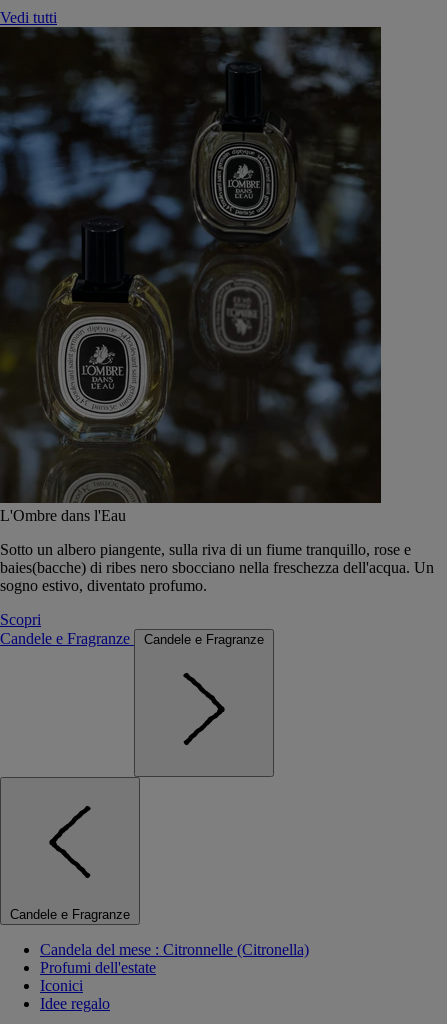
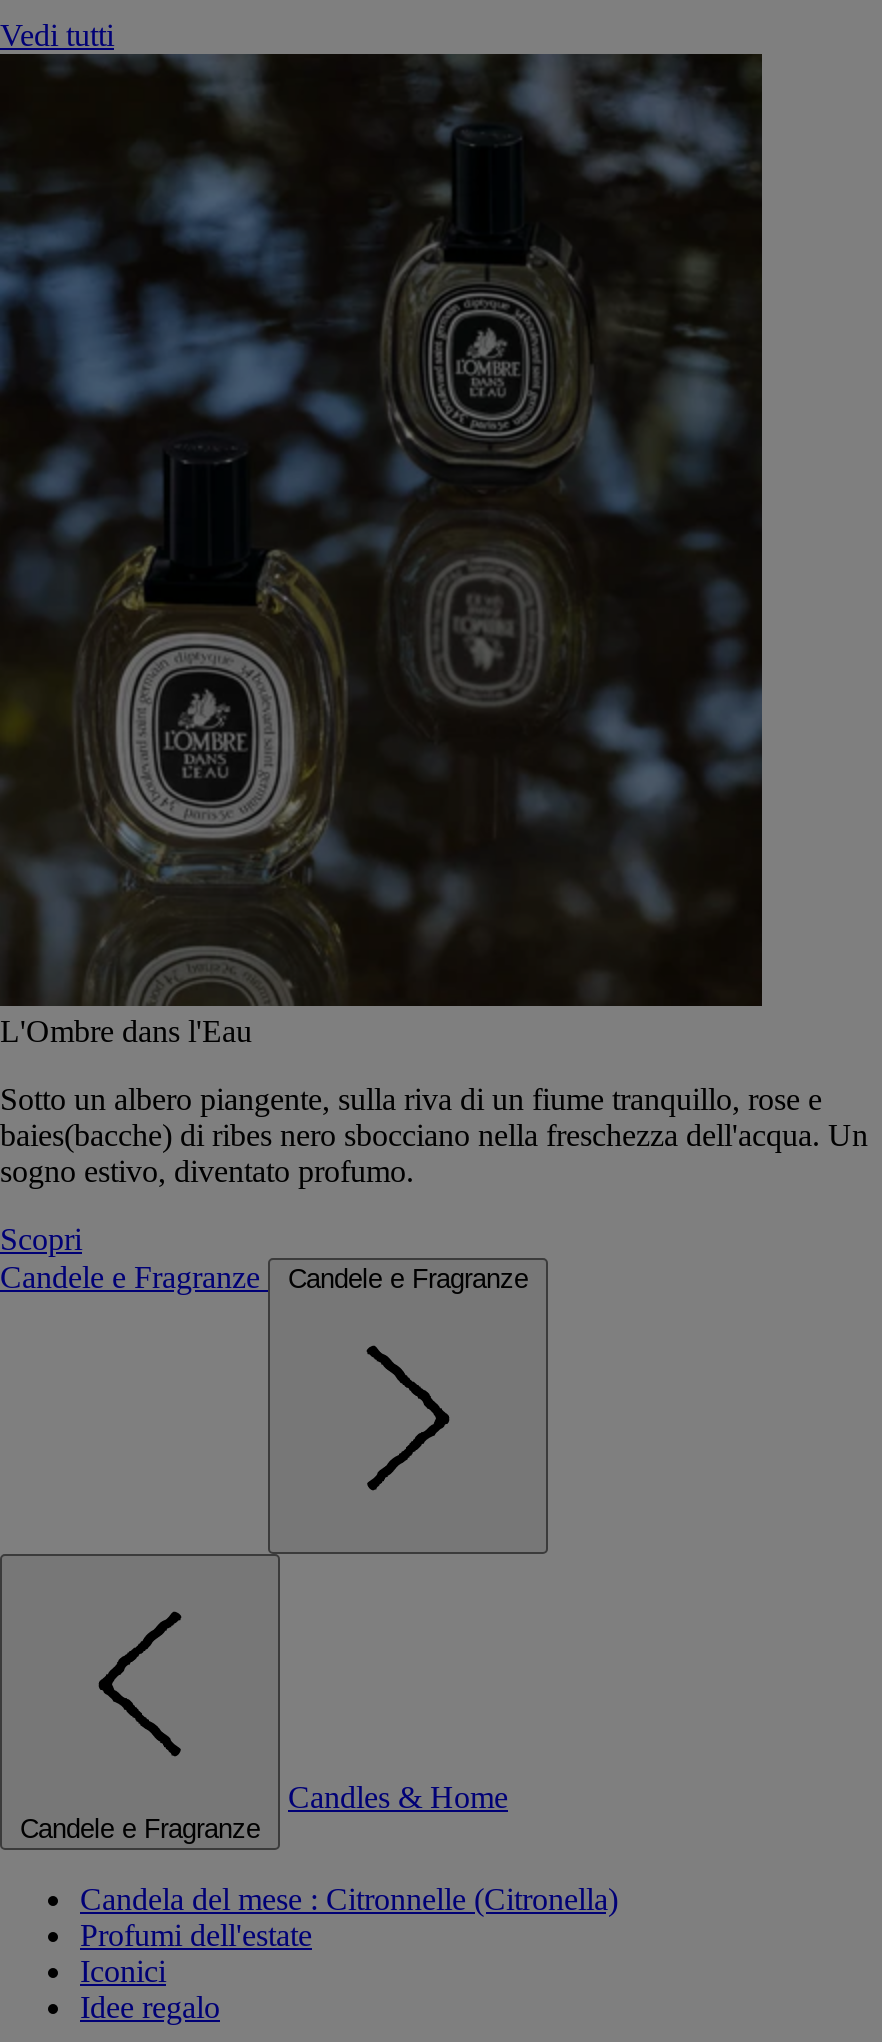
none -> [288,1780,508,1814] Candles & Home

